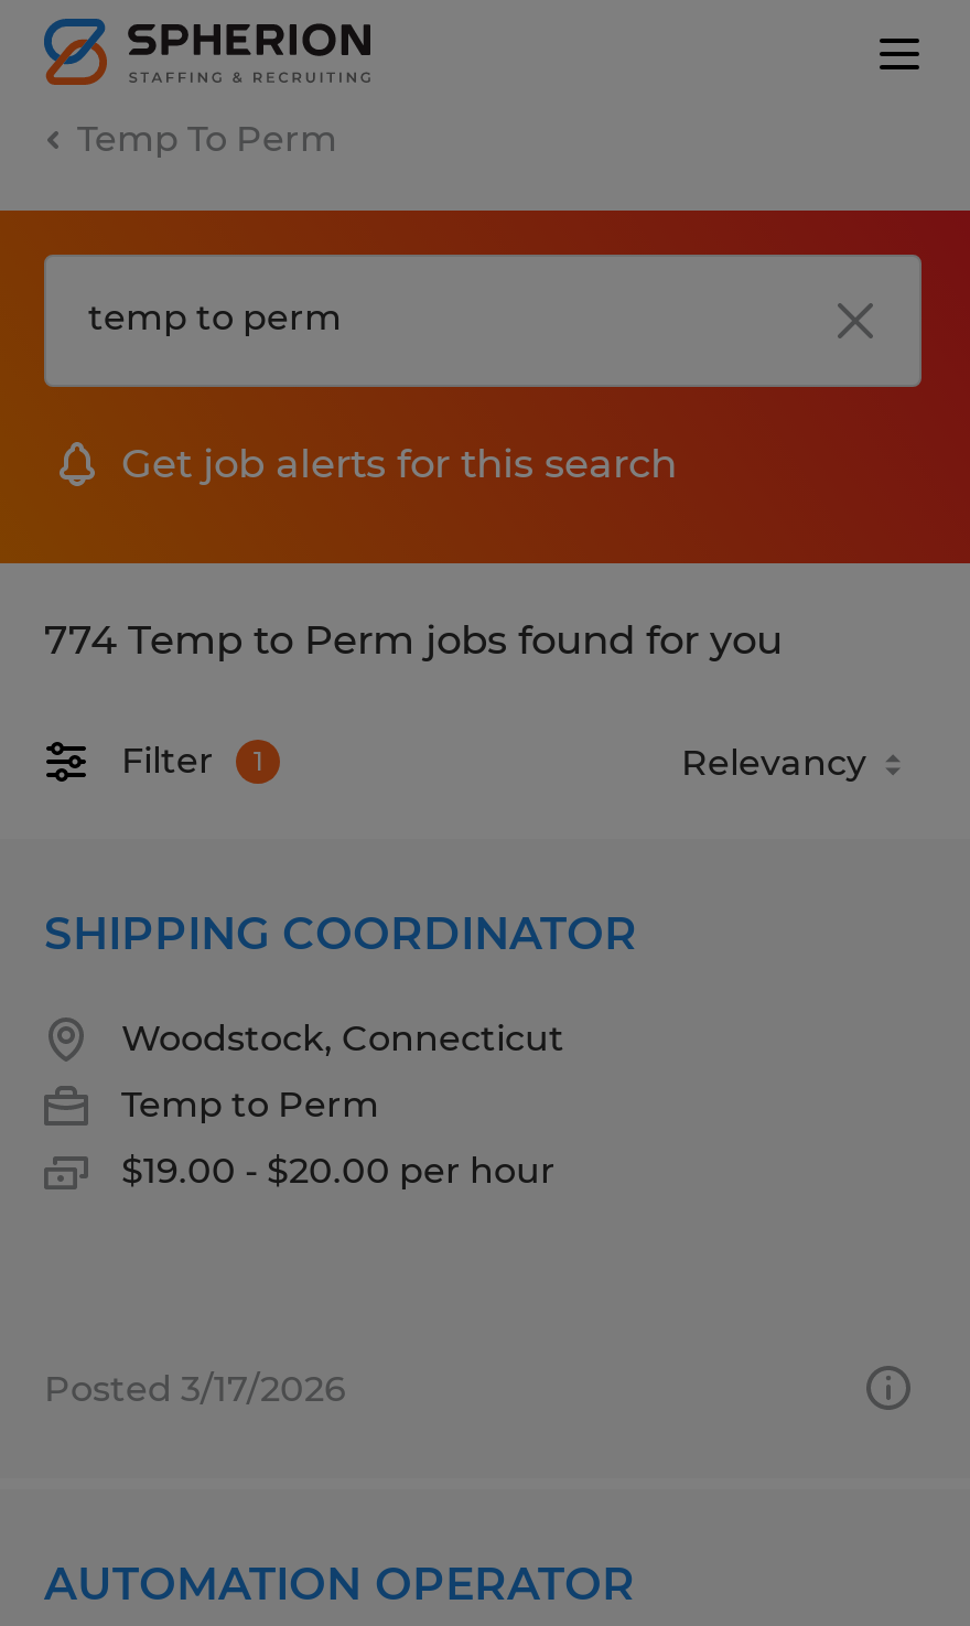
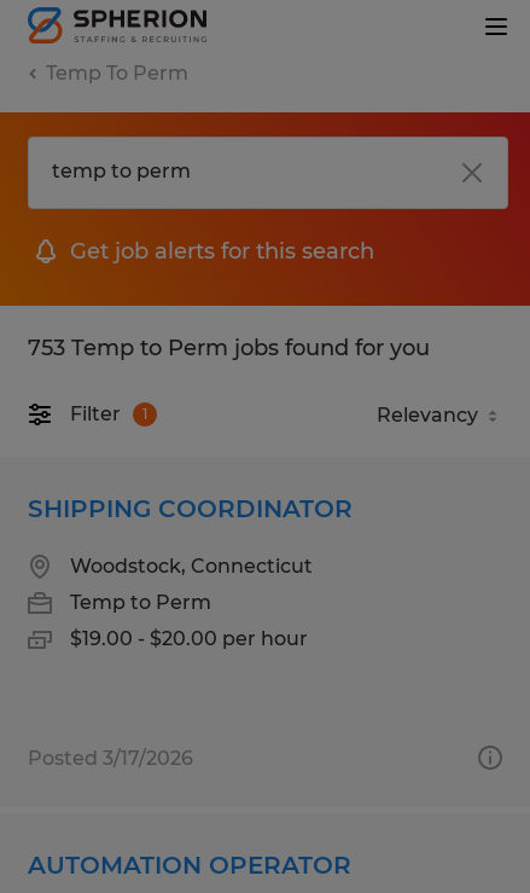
[44,616,783,665] 774 Temp to Perm jobs found for you -> [28,335,430,361] 753 Temp to Perm jobs found for you

